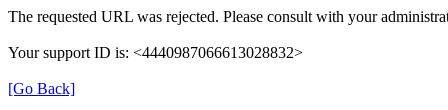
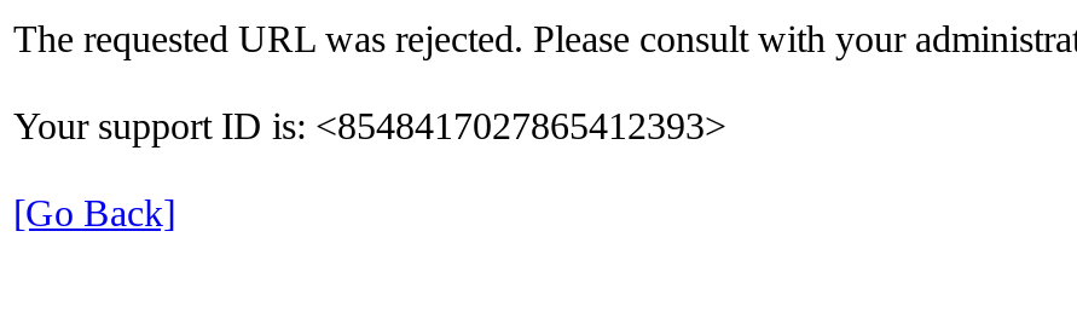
[8,44,303,61] Your support ID is: <4440987066613028832> -> [13,105,726,146] Your support ID is: <8548417027865412393>

